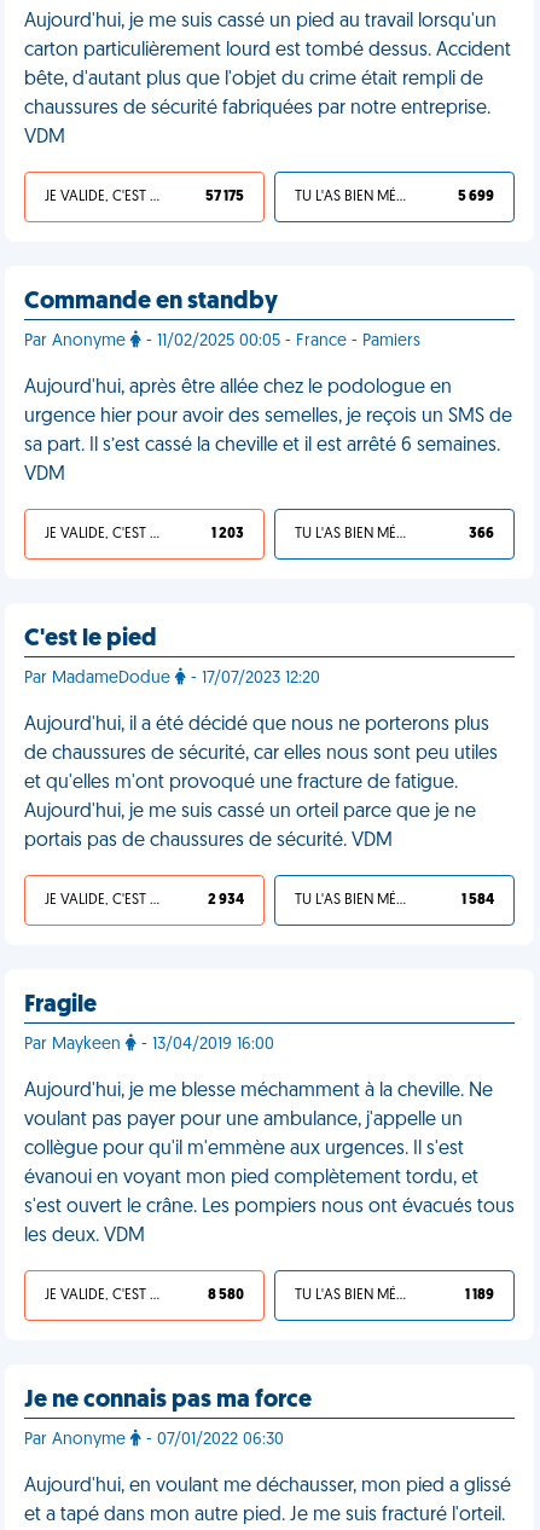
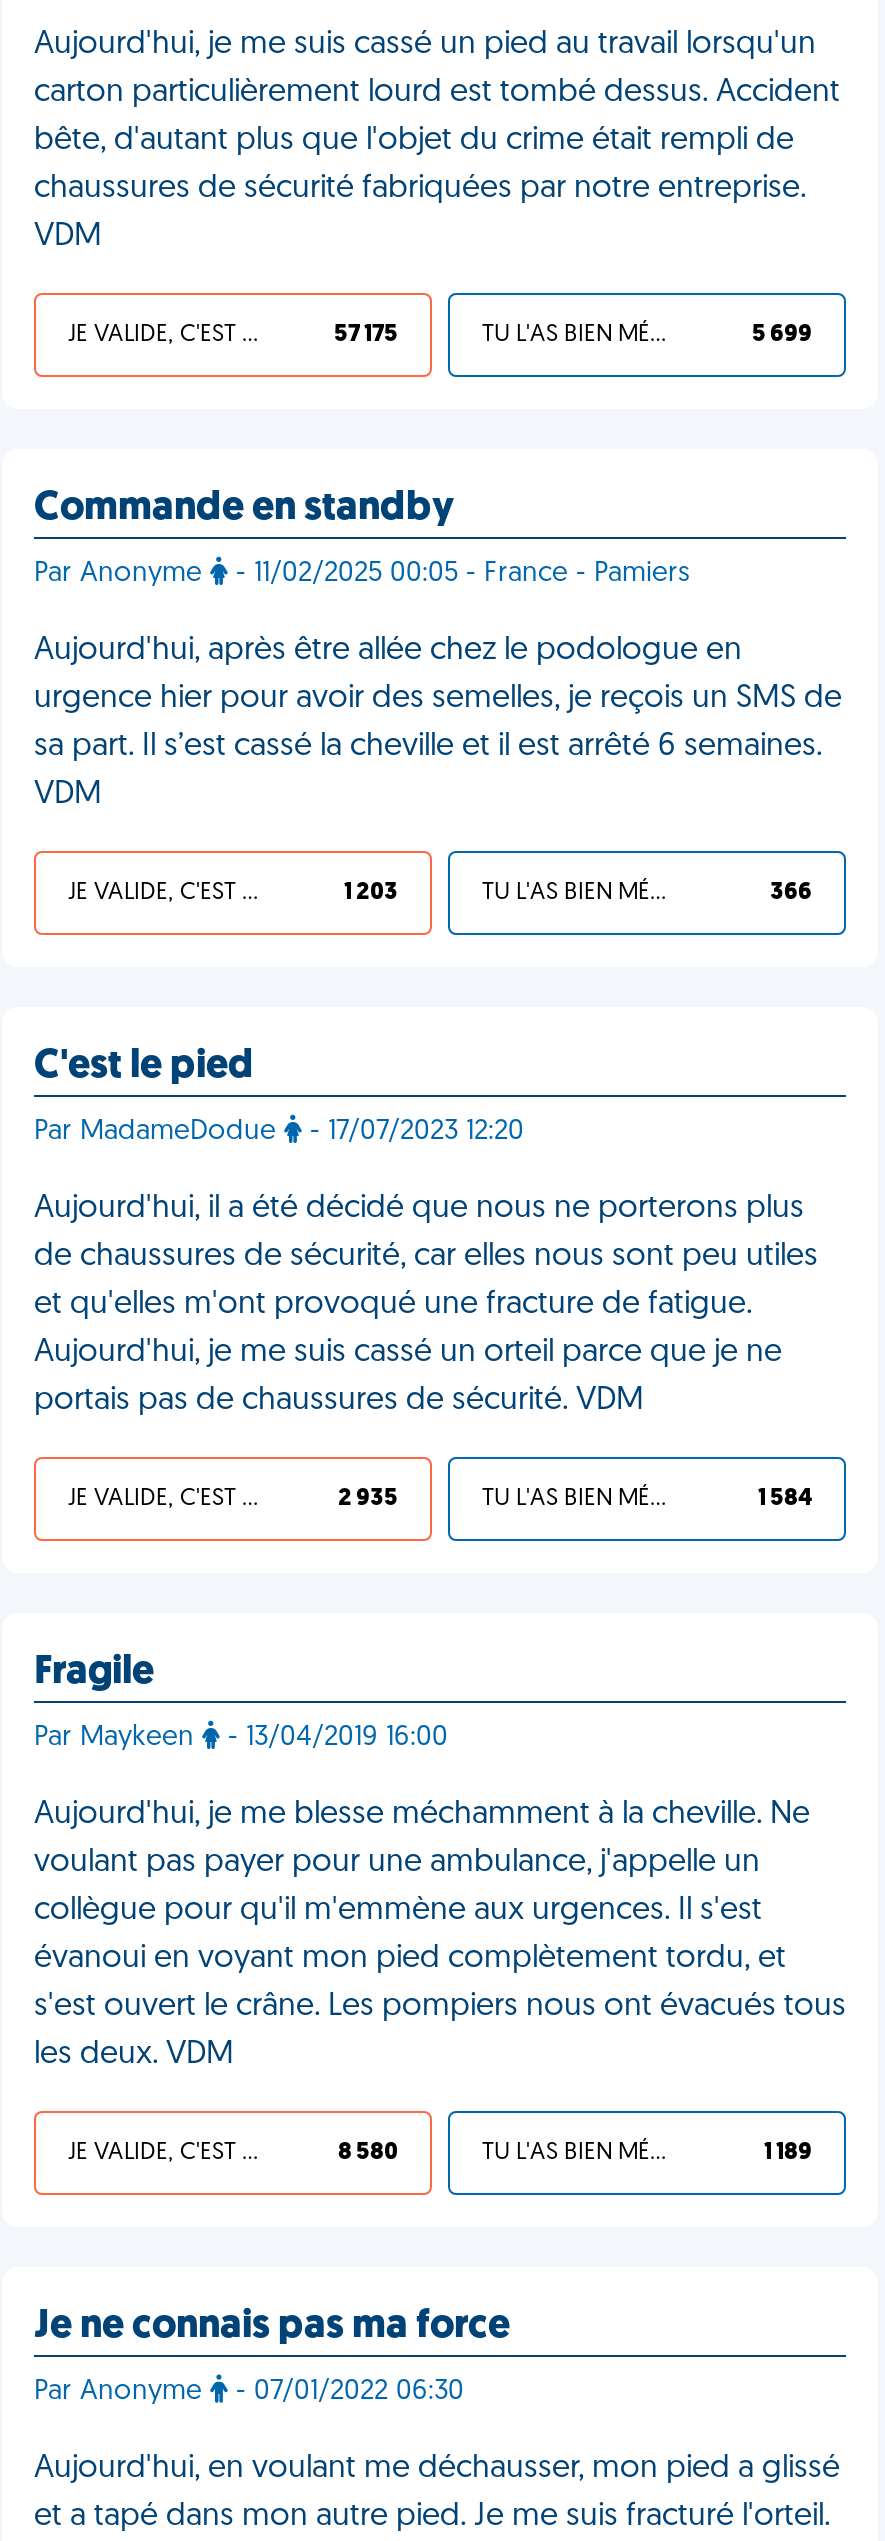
[208,893,244,908] 2 934 -> [338,1487,398,1511] 2 935

